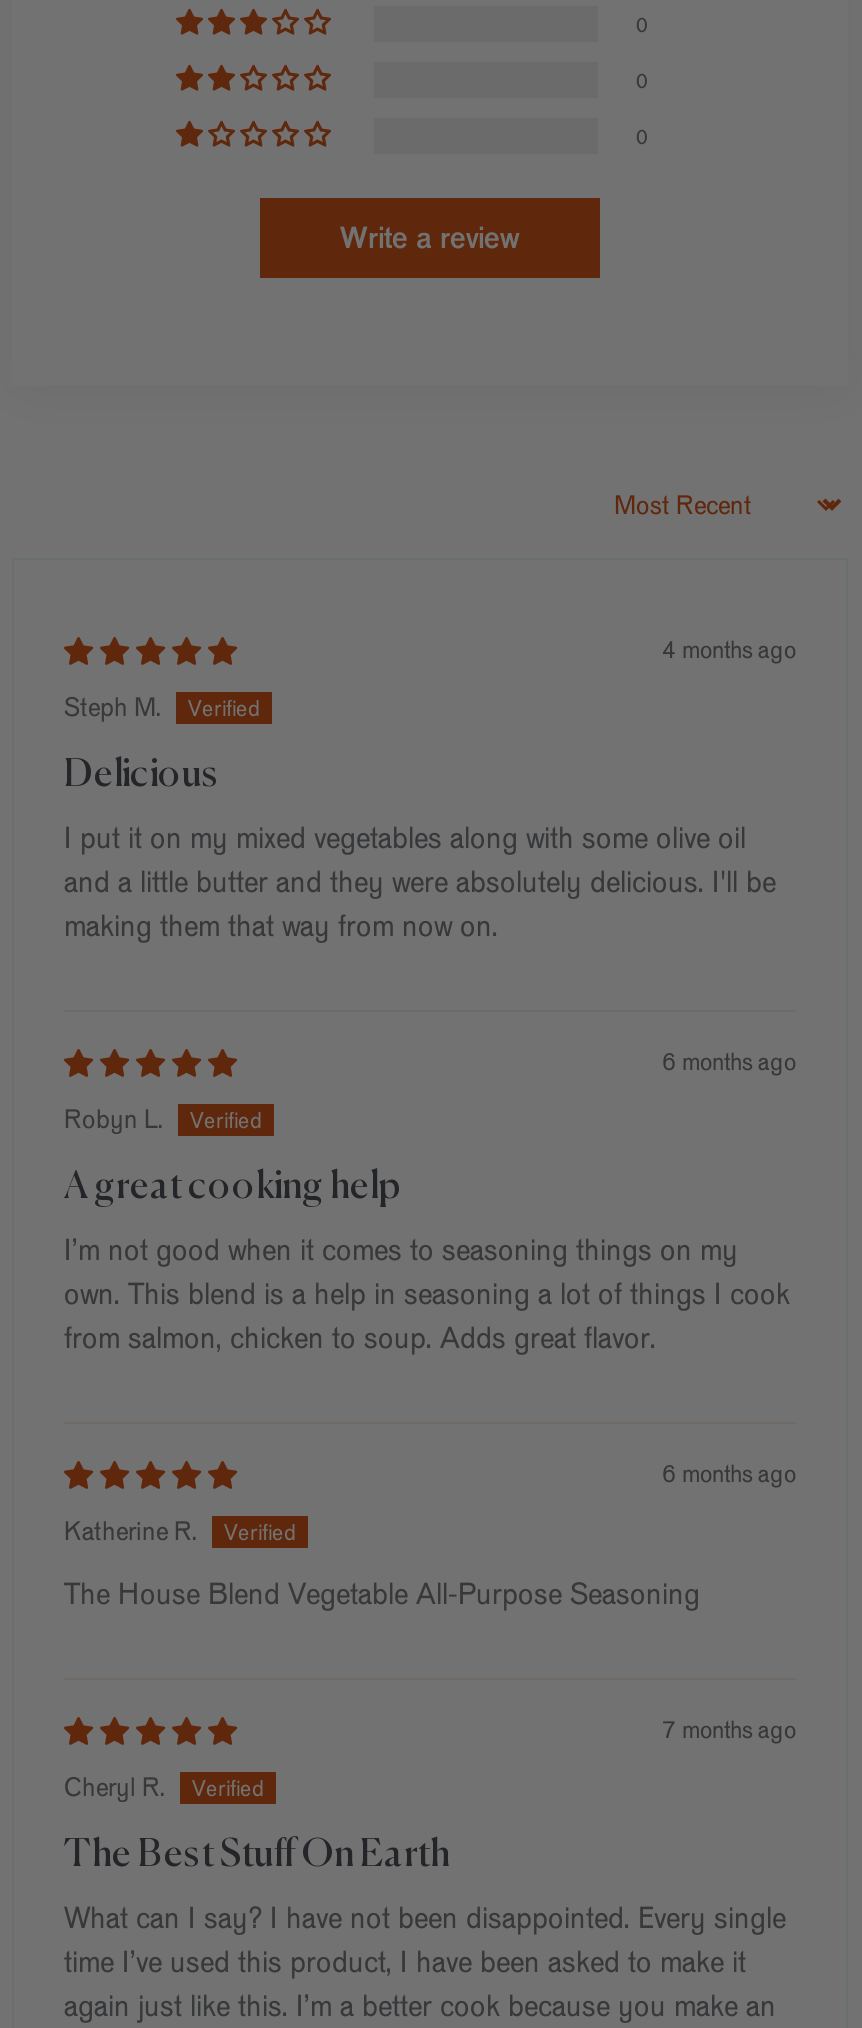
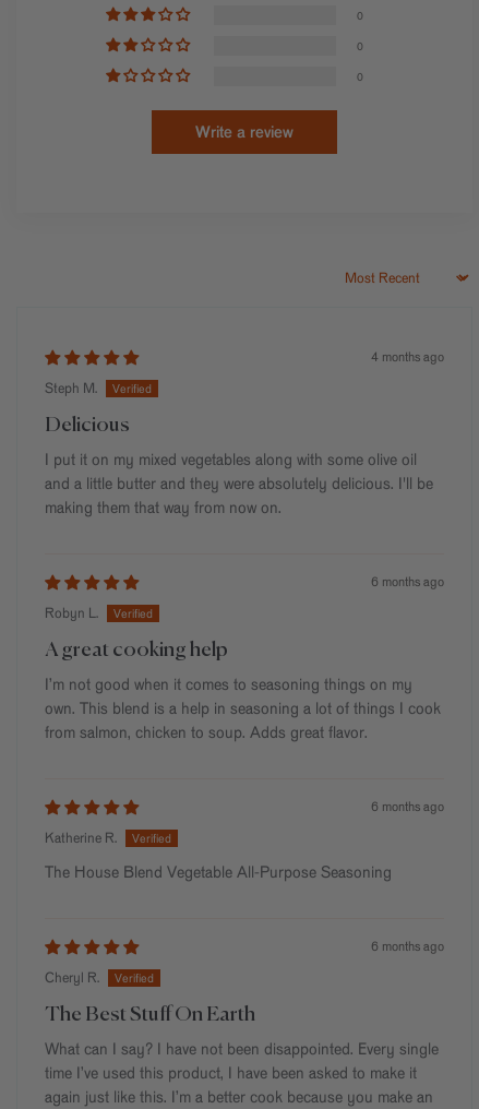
[662,1715,796,1745] 7 months ago -> [371,938,444,954] 6 months ago

